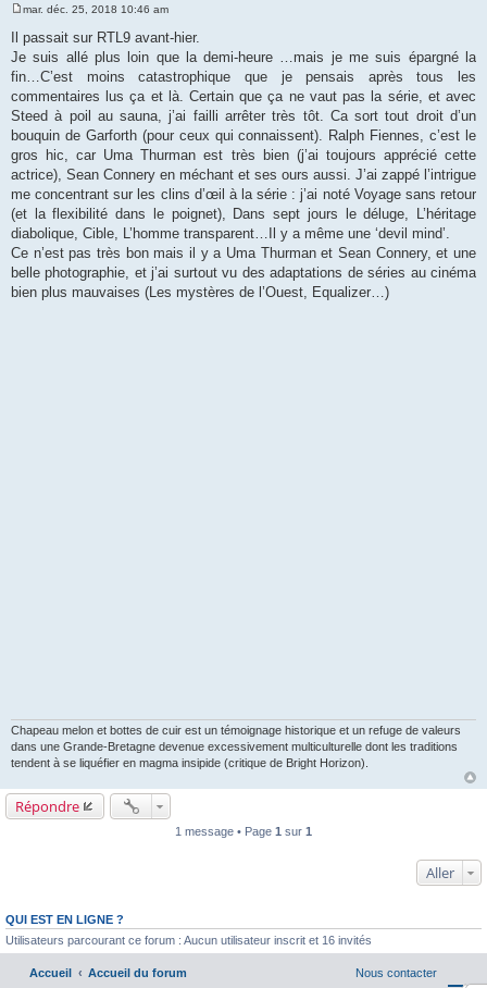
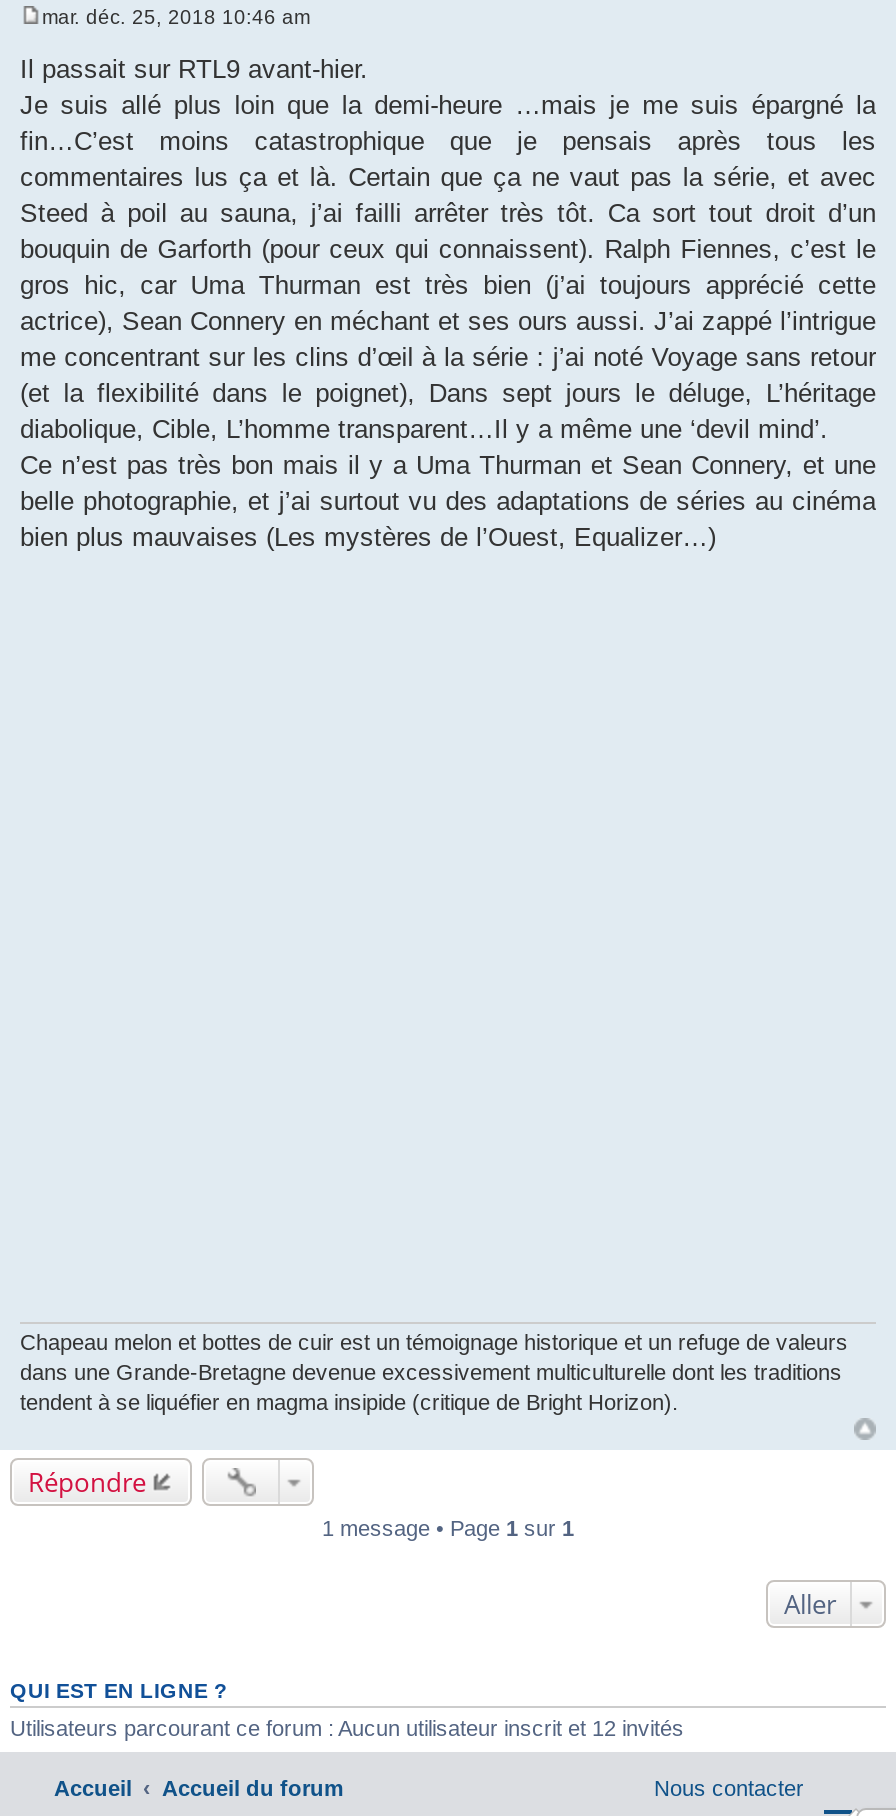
[5,933,372,946] Utilisateurs parcourant ce forum : Aucun utilisateur inscrit et 16 invités -> [10,1716,684,1740] Utilisateurs parcourant ce forum : Aucun utilisateur inscrit et 12 invités

